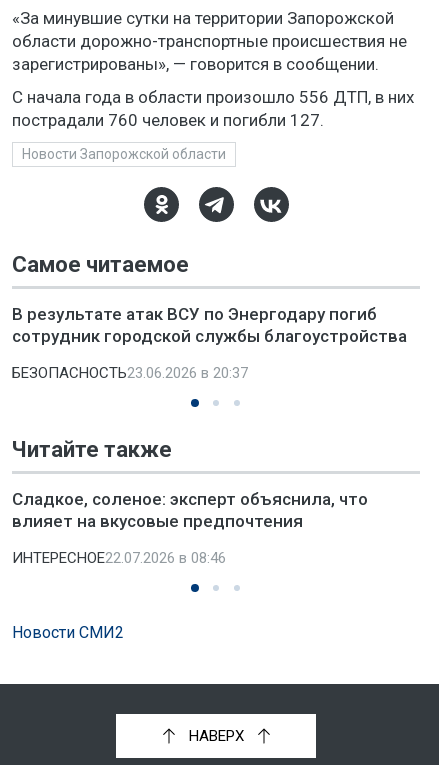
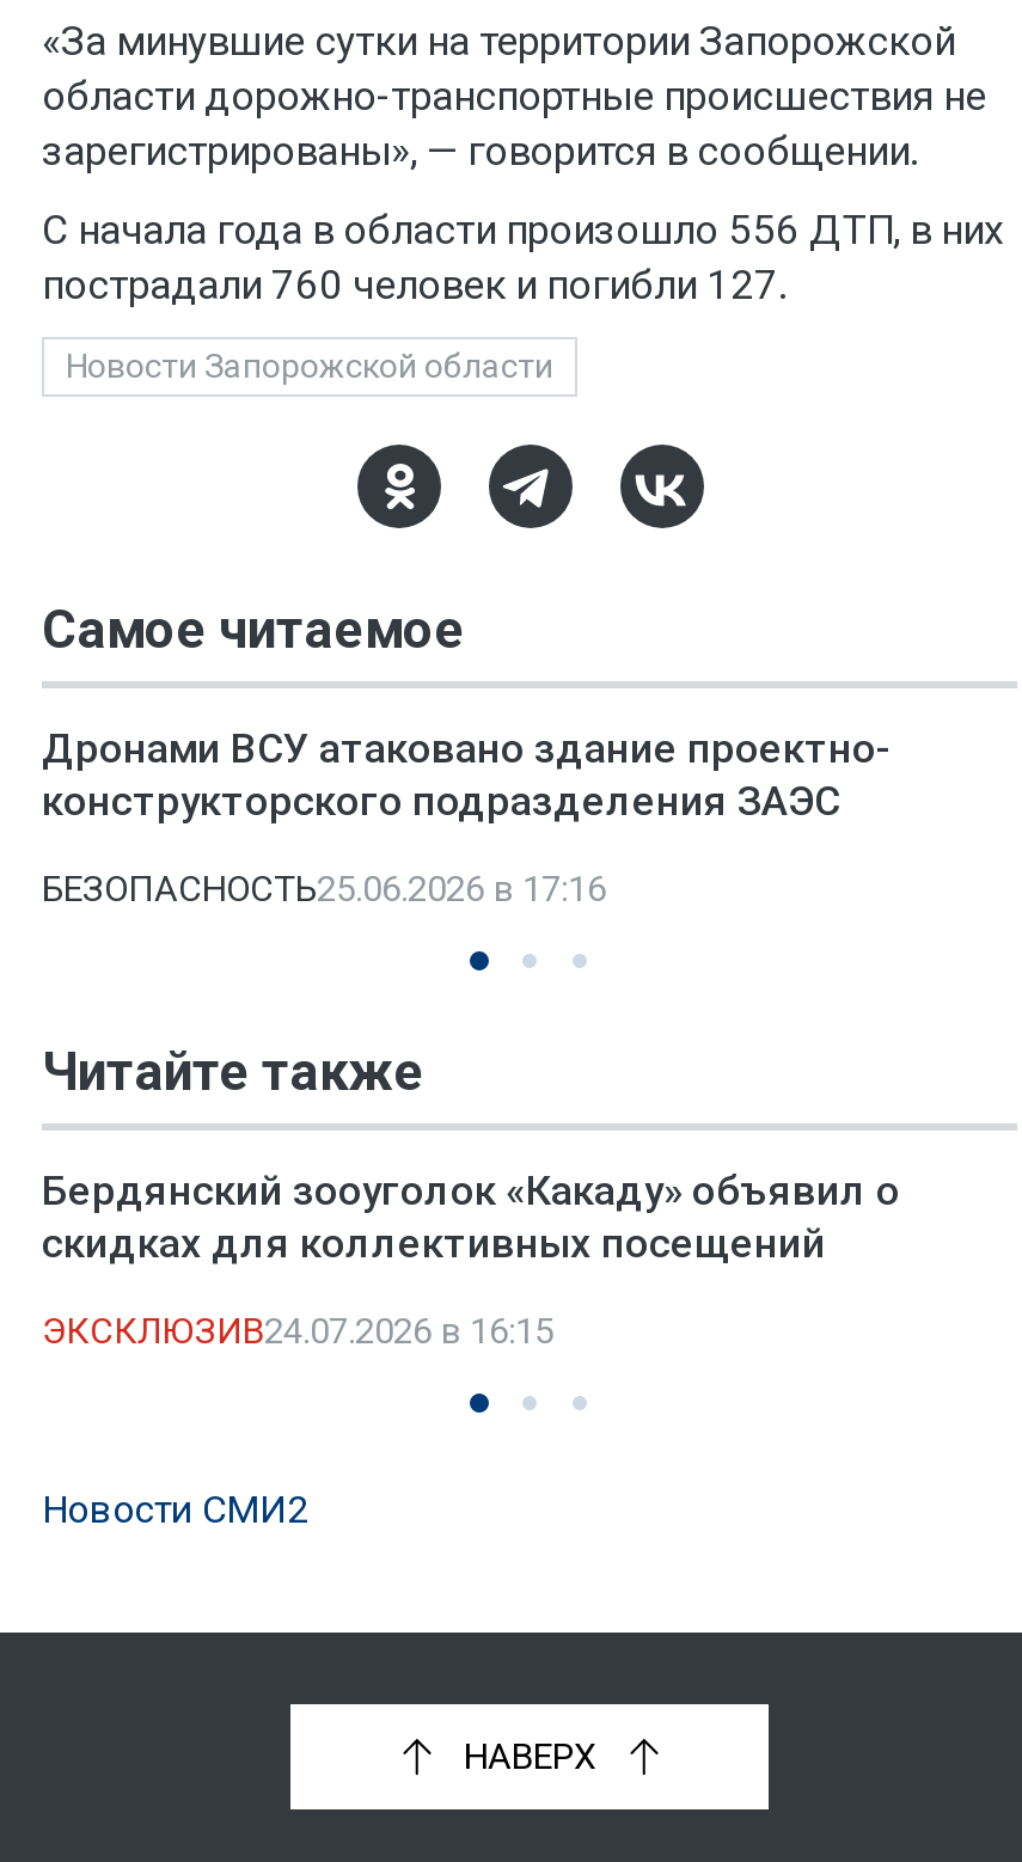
[12,304,407,346] В результате атак ВСУ по Энергодару погиб | сотрудник городской службы благоустройства -> [42,724,891,825] Дронами ВСУ атаковано здание проектно- | конструкторского подразделения ЗАЭС
[12,364,248,382] БЕЗОПАСНОСТЬ23.06.2026 в 20:37 -> [42,868,606,911] БЕЗОПАСНОСТЬ25.06.2026 в 17:16
[12,489,368,531] Сладкое, соленое: эксперт объяснила, что | влияет на вкусовые предпочтения -> [42,1166,900,1267] Бердянский зооуголок «Какаду» объявил о | скидках для коллективных посещений
[12,549,226,567] ИНТЕРЕСНОЕ22.07.2026 в 08:46 -> [42,1310,553,1353] ЭКСКЛЮЗИВ24.07.2026 в 16:15

